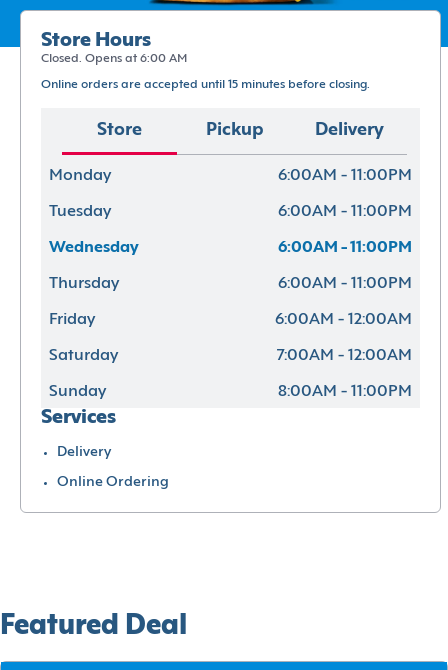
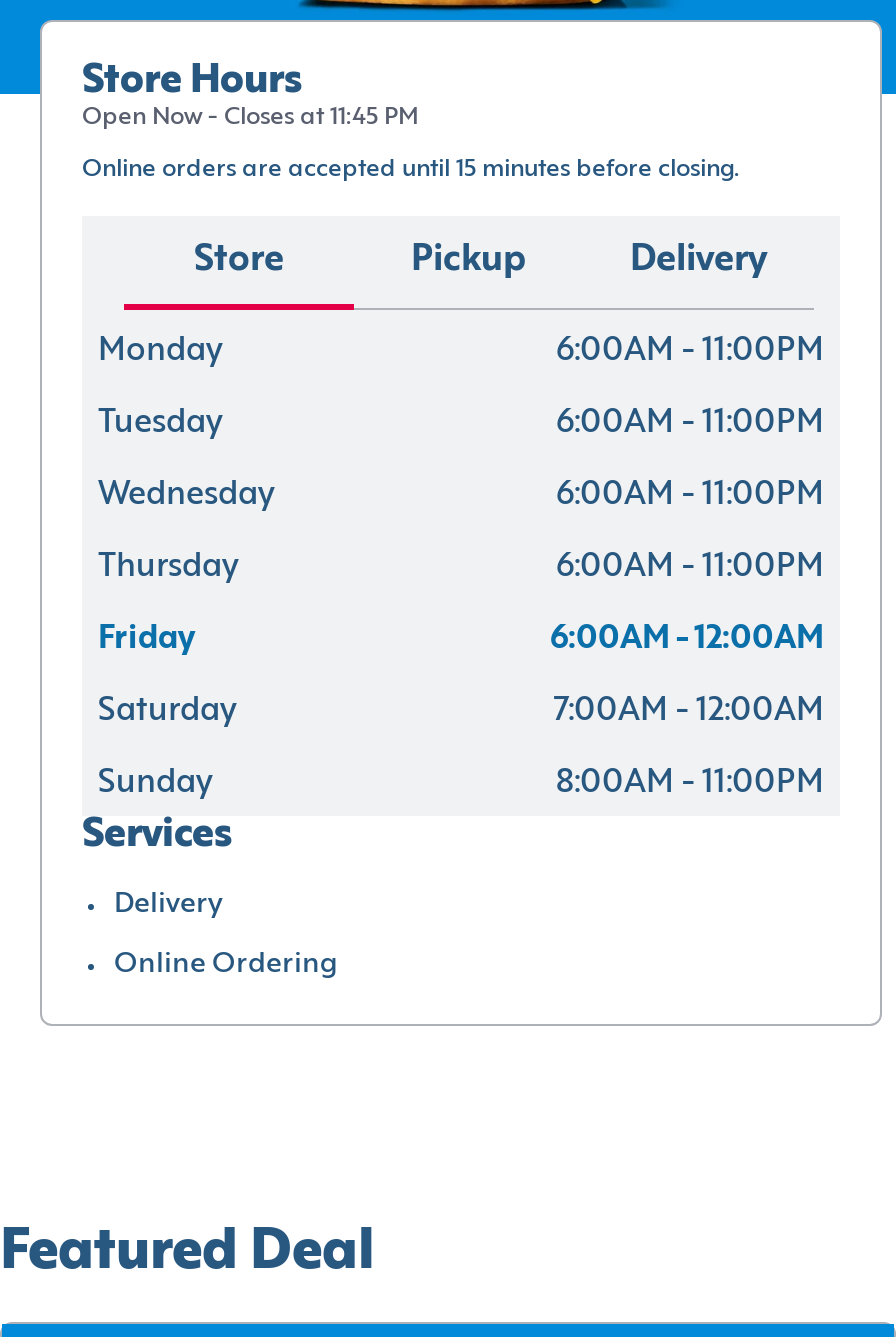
[41,53,187,65] Closed. Opens at 6:00 AM -> [82,106,418,130] Open Now - Closes at 11:45 PM

